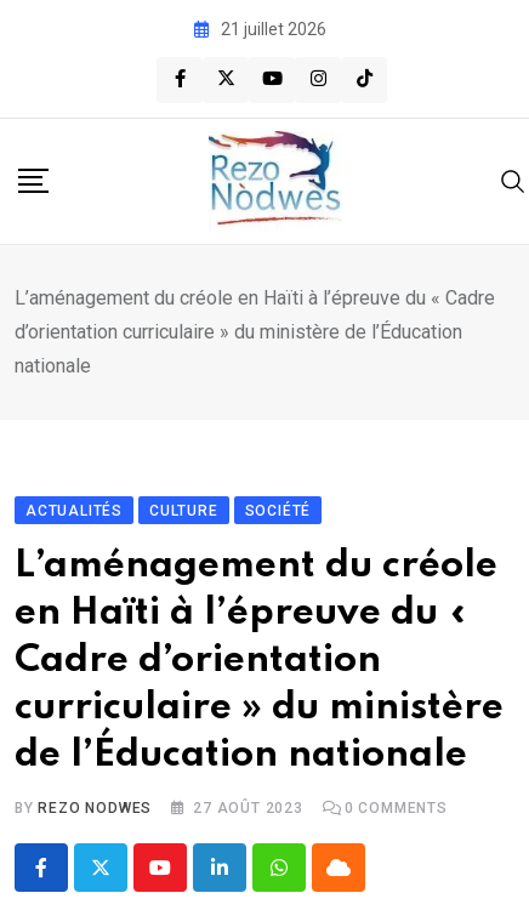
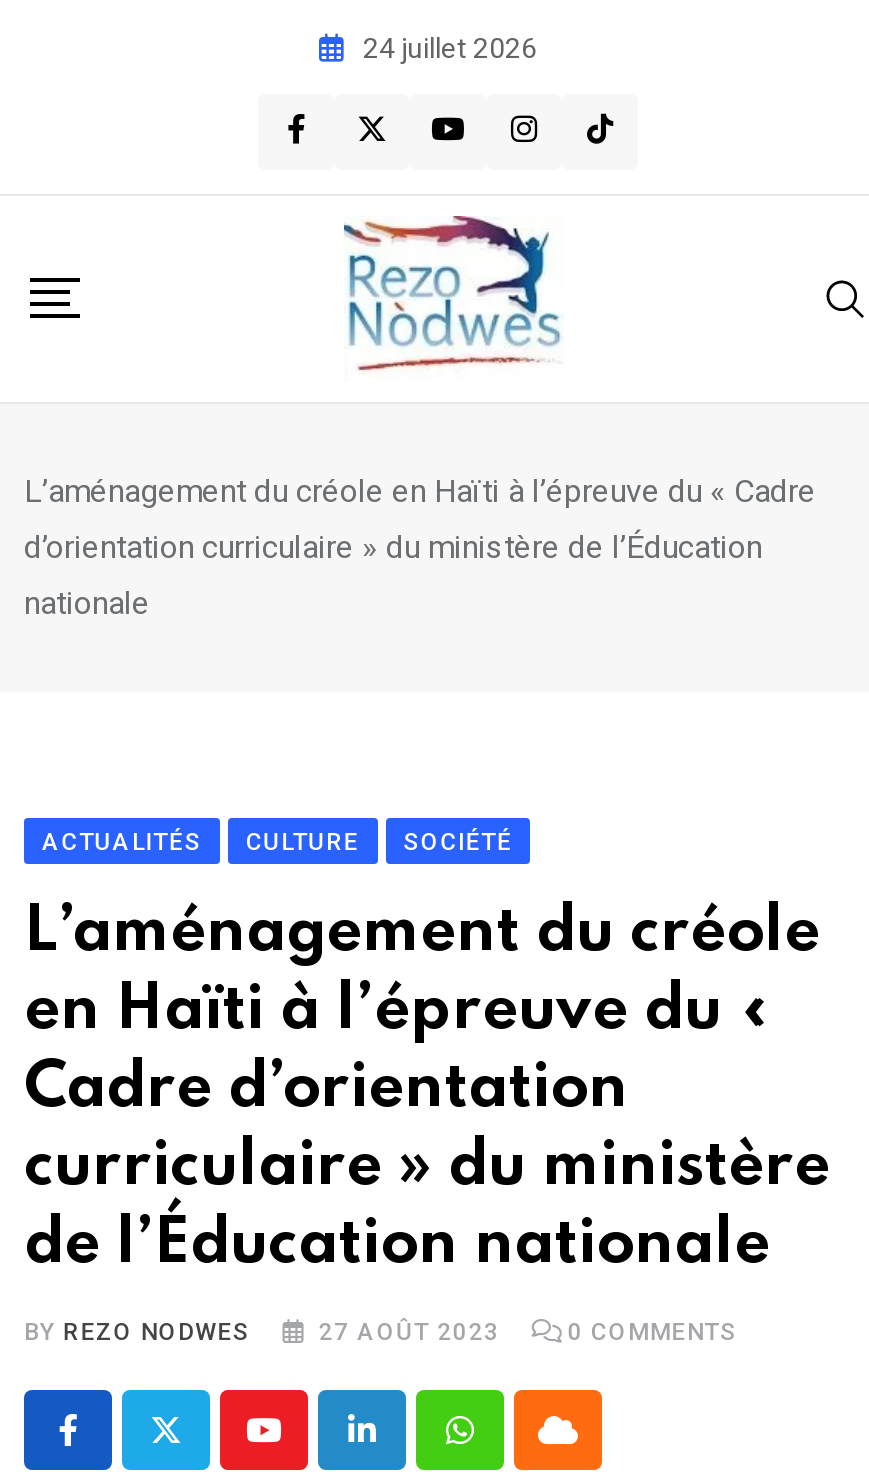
[220,19,326,38] 21 juillet 2026 -> [363,31,537,63] 24 juillet 2026

